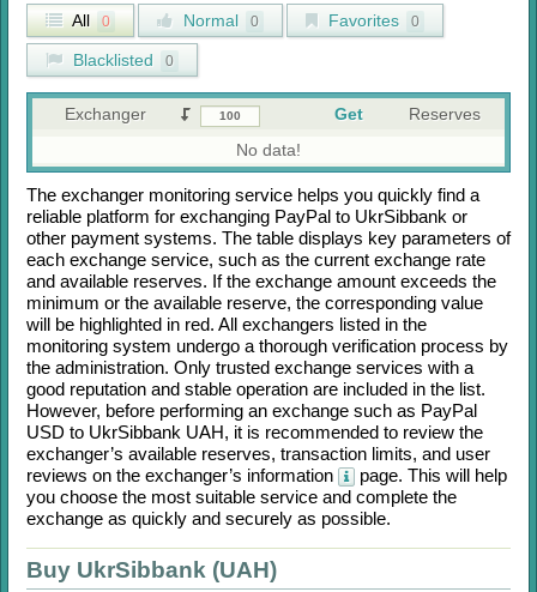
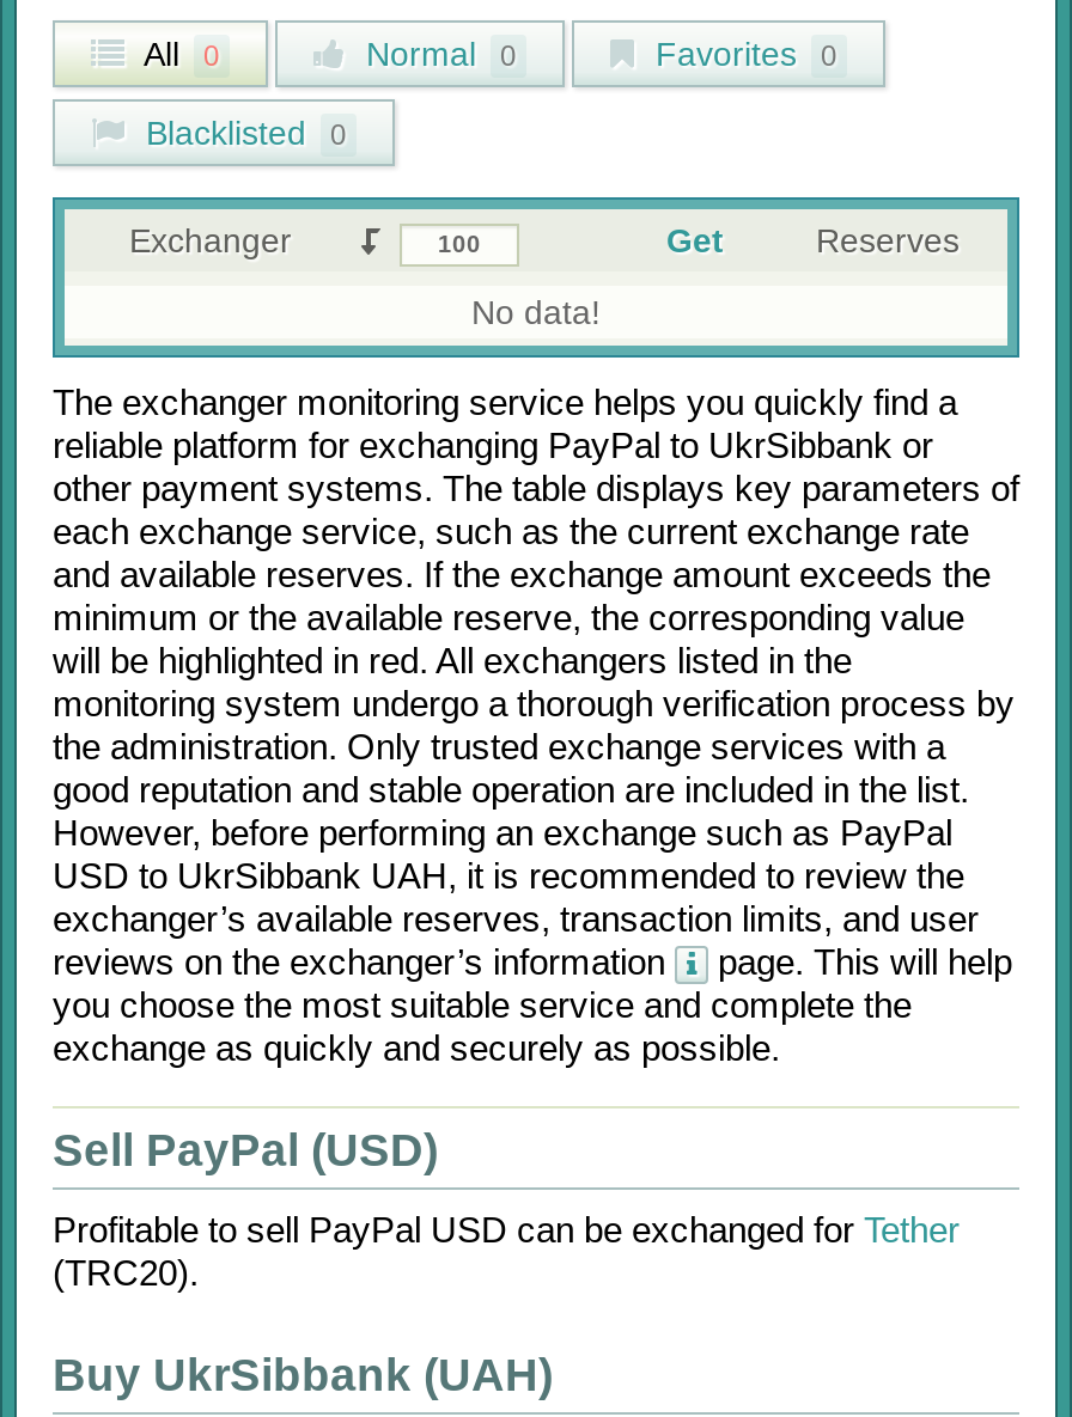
none -> [53,1125,960,1293] Sell PayPal (USD) | Profitable to sell PayPal USD can be exchanged for Tether | (TRC20).

